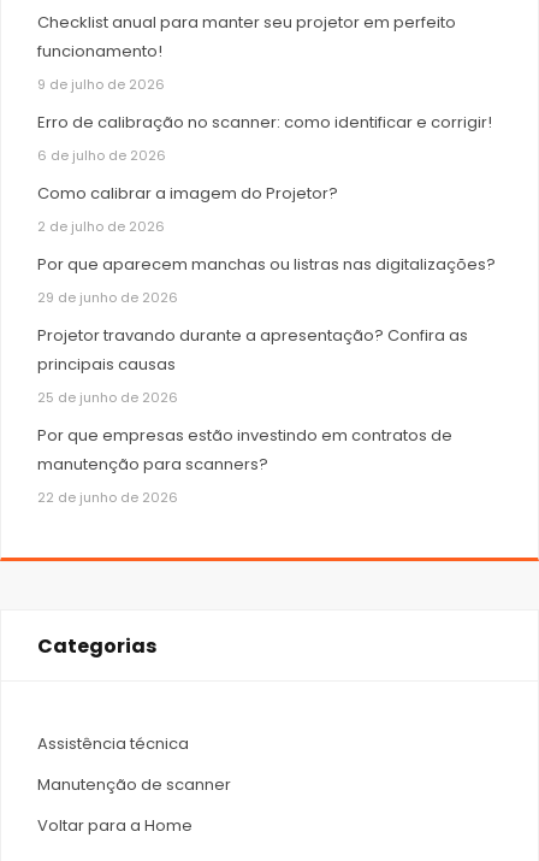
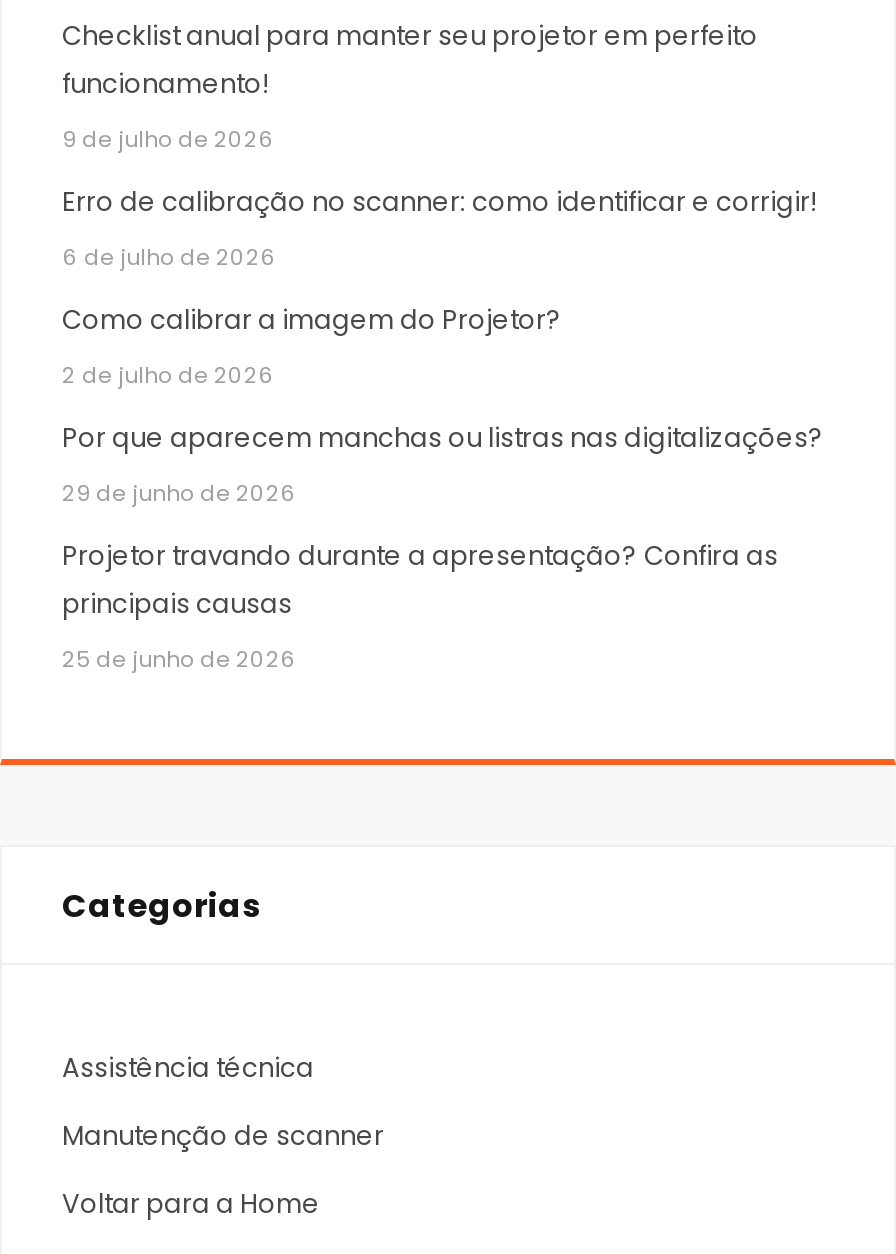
[37,424,452,507] Por que empresas estão investindo em contratos de | manutenção para scanners? | 22 de junho de 2026 -> none

